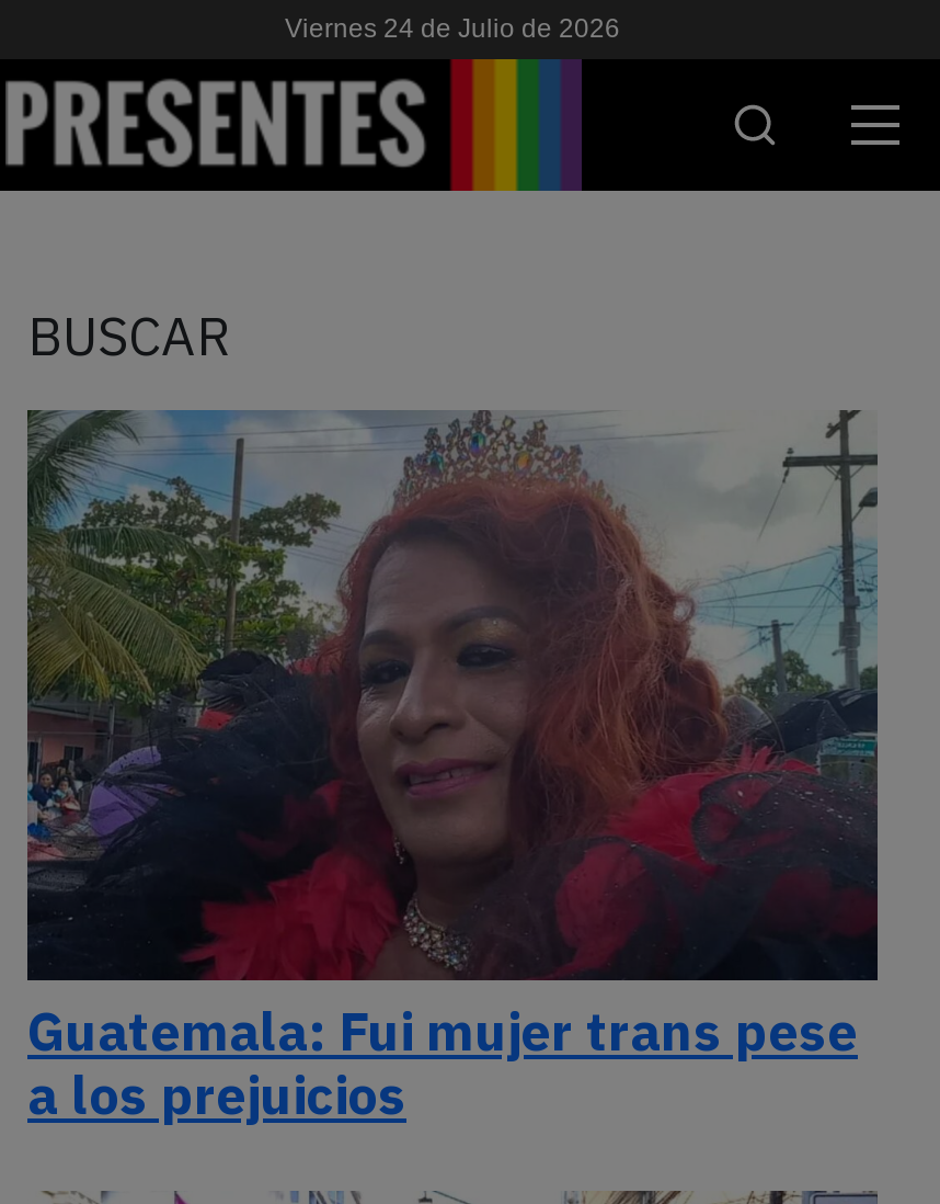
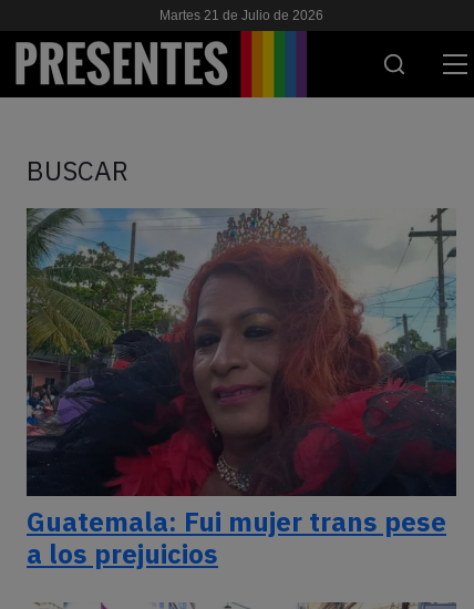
[285,13,620,44] Viernes 24 de Julio de 2026 -> [159,8,323,23] Martes 21 de Julio de 2026

